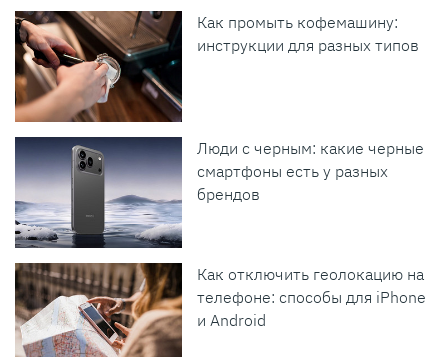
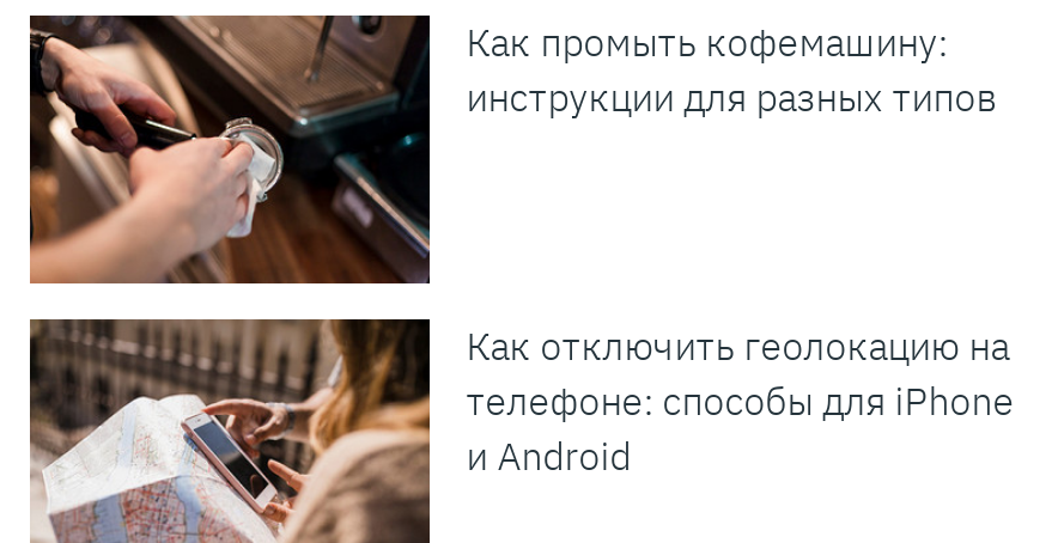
[14,137,424,249] [image] | Люди с черным: какие черные | смартфоны есть у разных | брендов -> none

